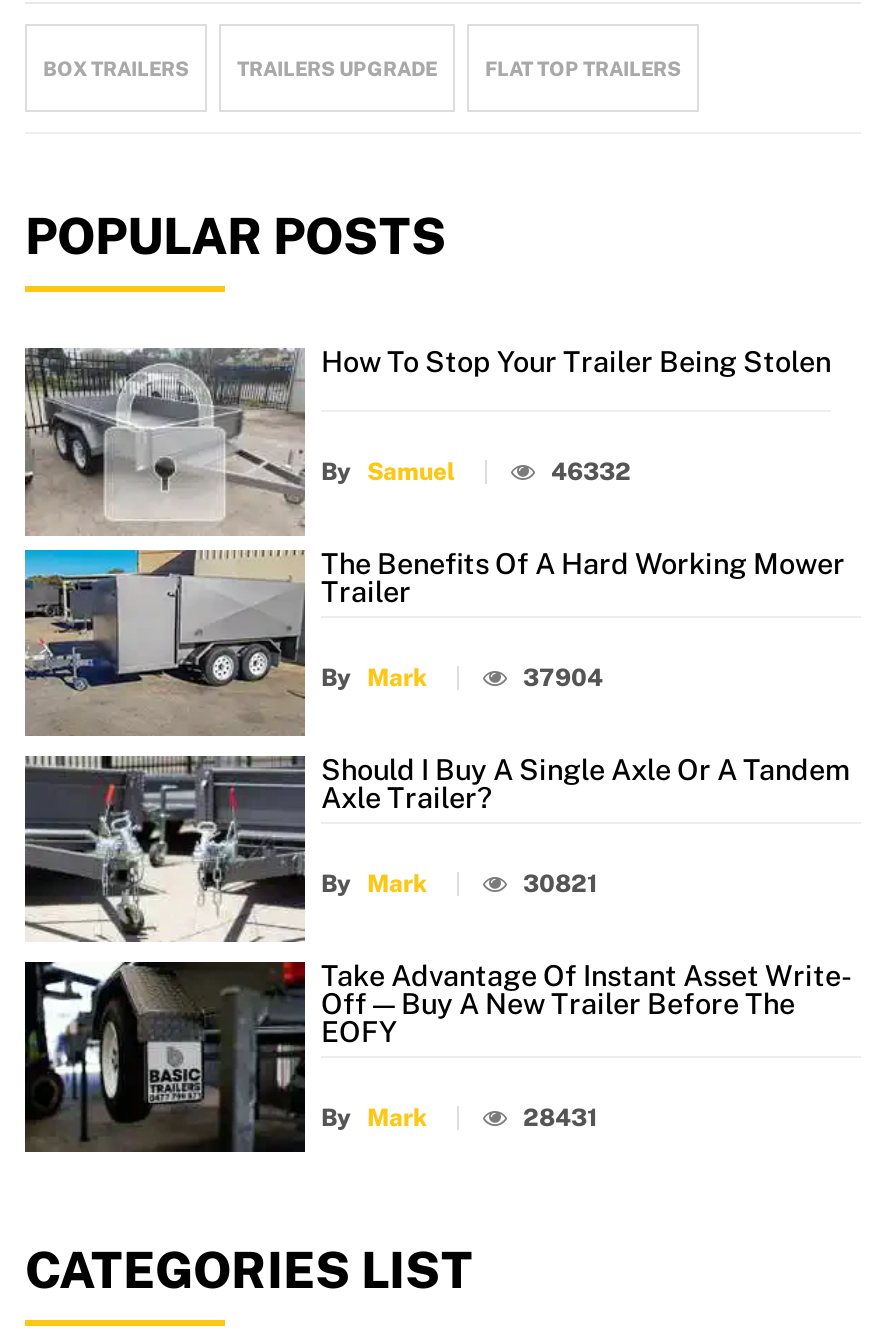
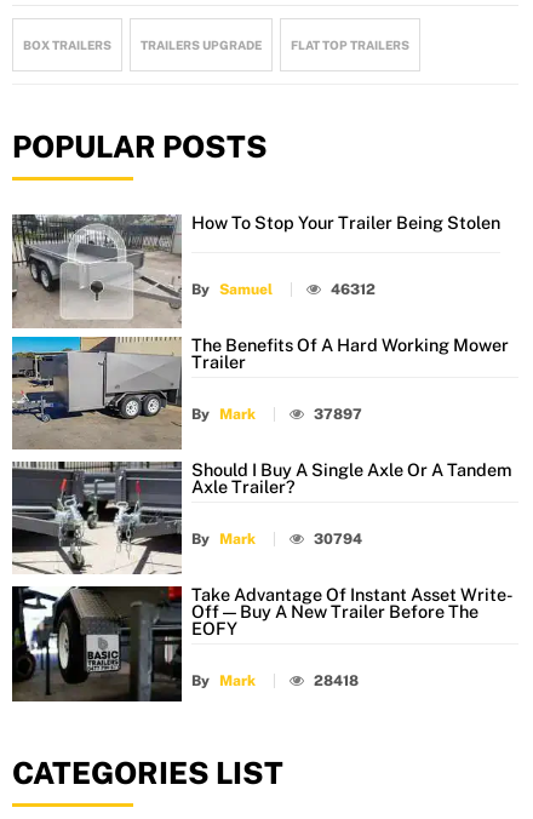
[545,458,631,486] 46332 -> [327,281,376,298] 46312
[517,664,603,692] 37904 -> [310,406,362,423] 37897
[517,870,597,898] 30821 -> [310,531,362,548] 30794
[517,1104,597,1132] 28431 -> [310,673,359,690] 28418

